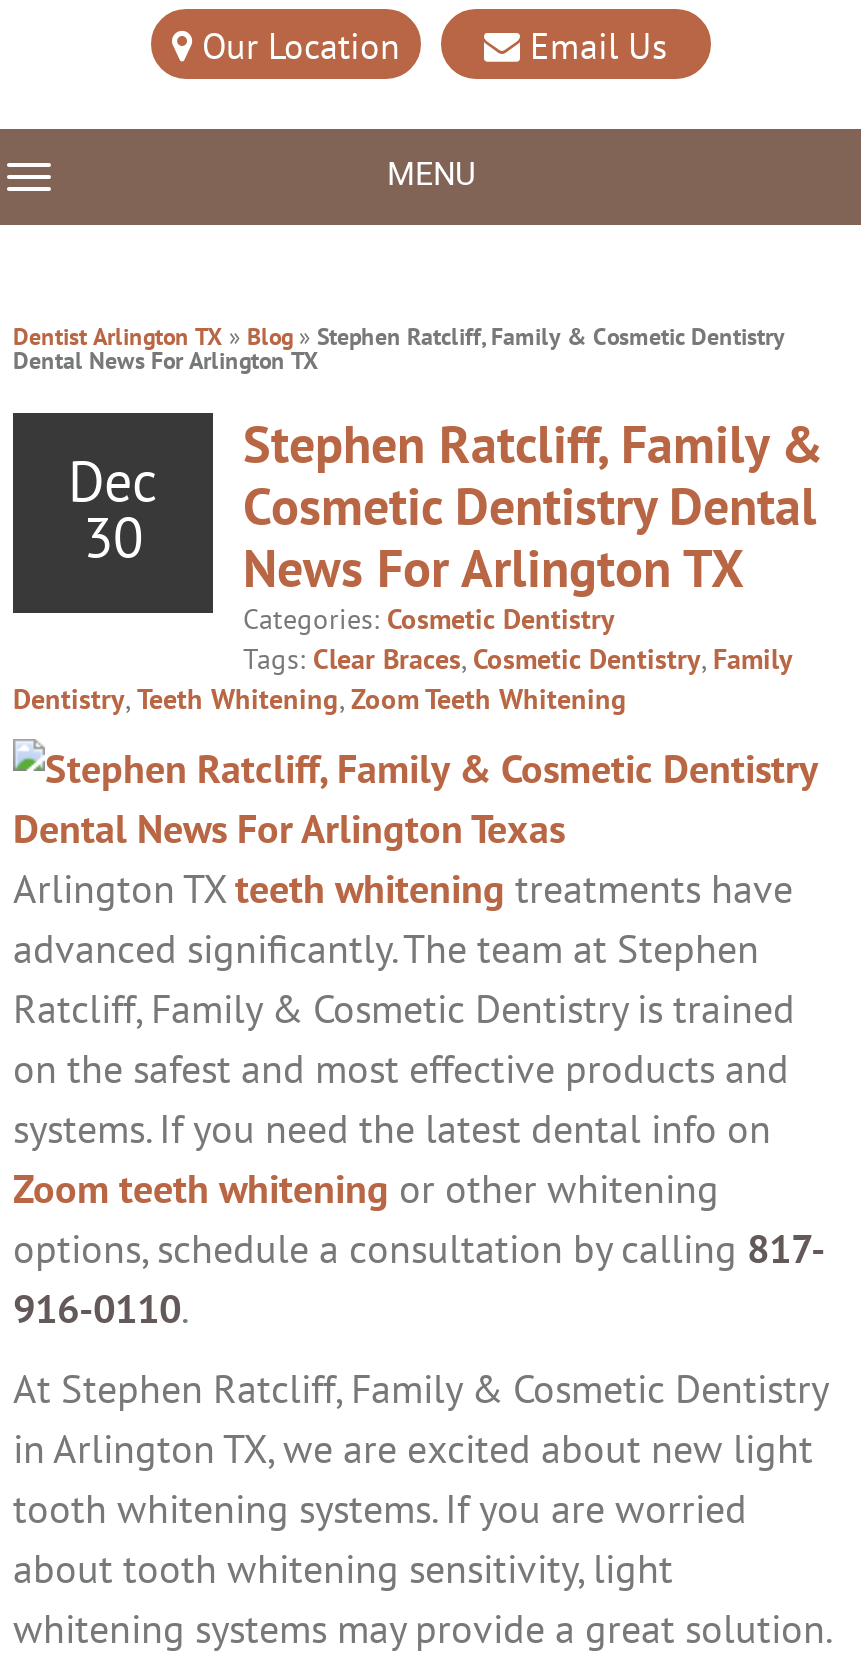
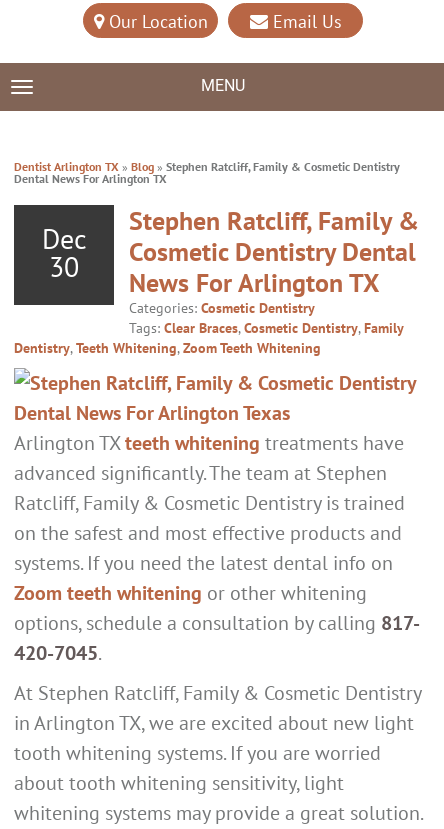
[13,1283,189,1335] 916-0110. -> [14,640,102,666] 420-7045.

